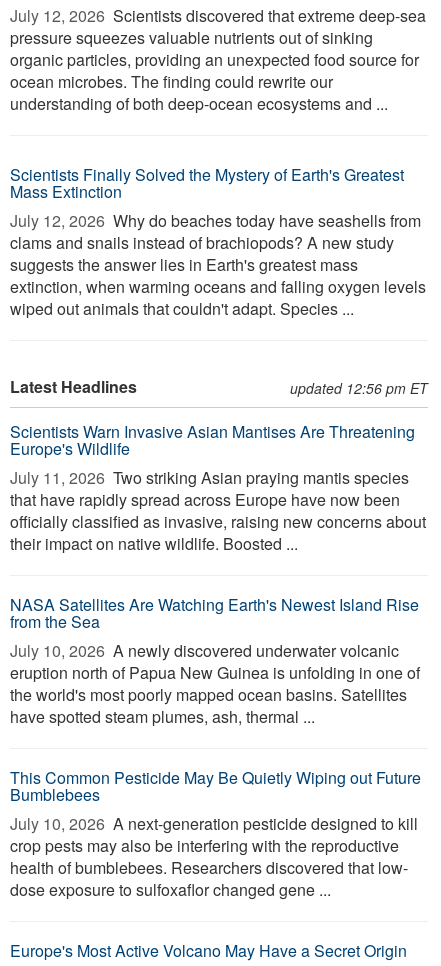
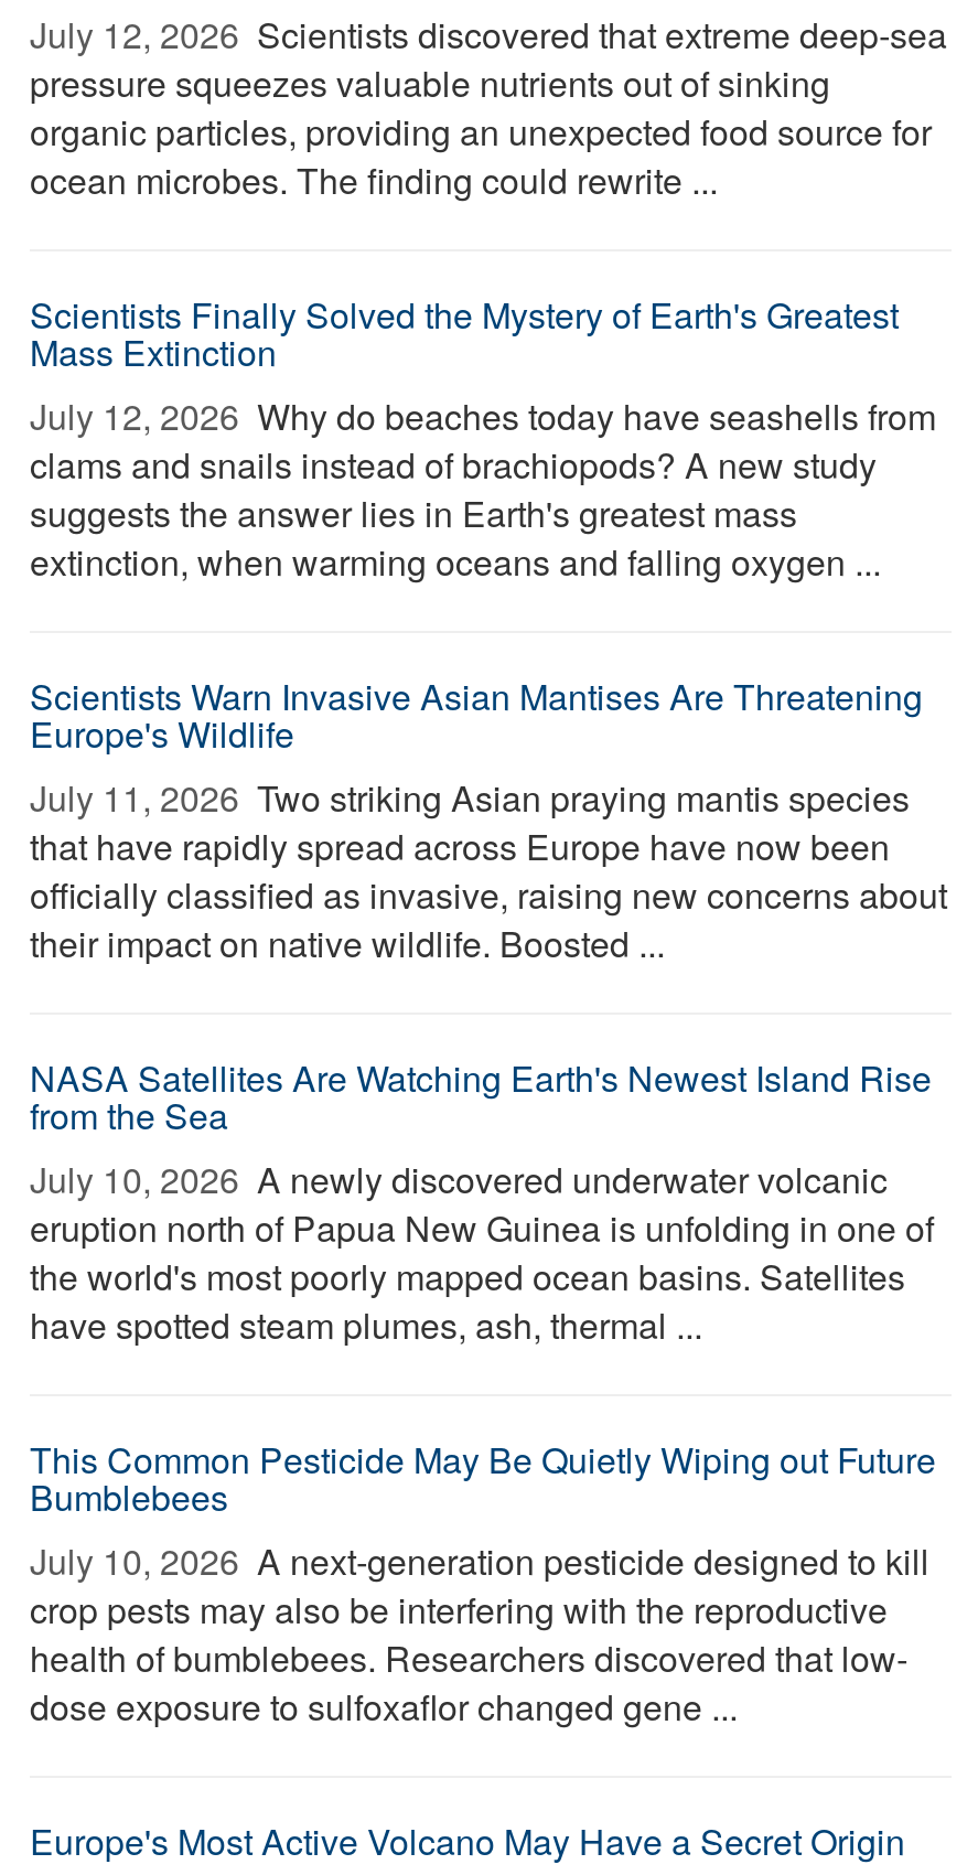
[10,70,388,115] ocean microbes. The finding could rewrite our | understanding of both deep-ocean ecosystems and ... -> [30,154,718,205] ocean microbes. The finding could rewrite ...
[10,275,428,398] extinction, when warming oceans and falling oxygen levels | wiped out animals that couldn't adapt. Species ... | Latest Headlines | updated 12:56 pm ET -> [30,536,881,587] extinction, when warming oceans and falling oxygen ...

